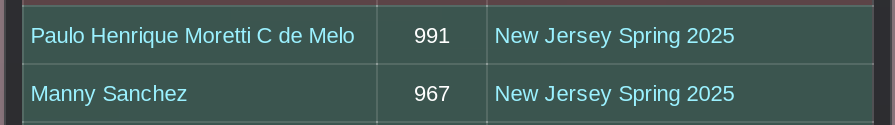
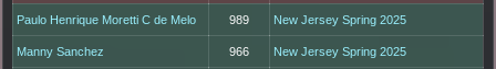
[414,24,734,48] 991 New Jersey Spring 2025 -> [229,13,407,27] 989 New Jersey Spring 2025
[414,82,734,106] 967 New Jersey Spring 2025 -> [229,45,407,58] 966 New Jersey Spring 2025

